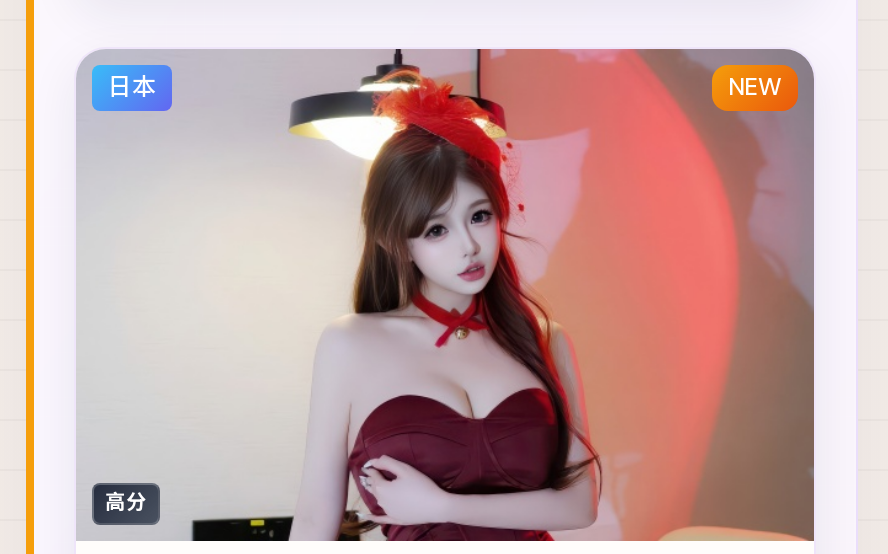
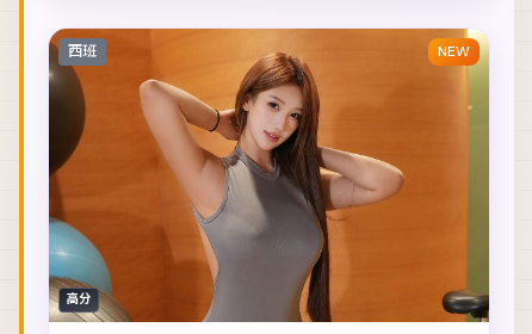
[76,47,814,543] [image] | 日本 -> [48,27,490,323] [image] | 西班

